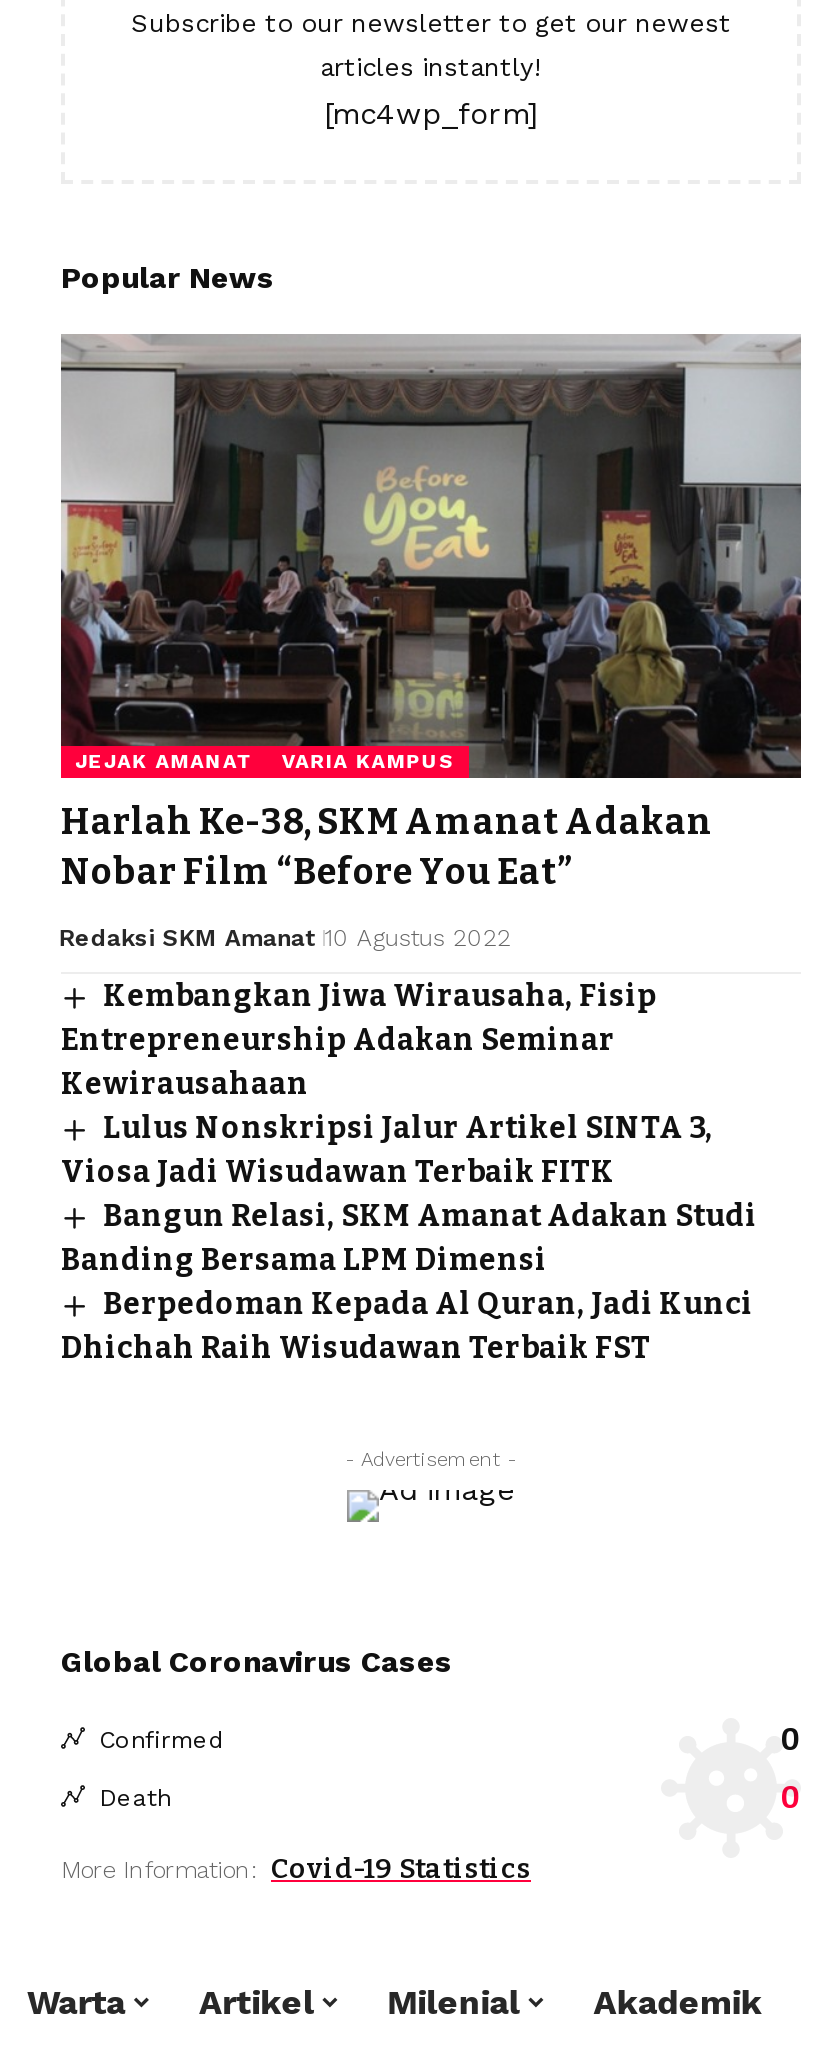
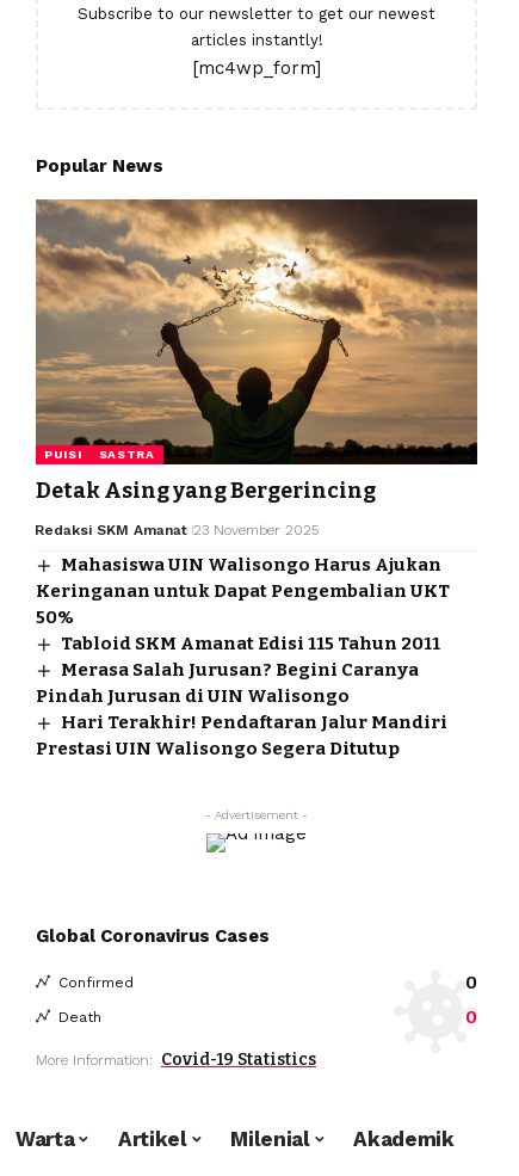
[59,334,803,778] [image] | JEJAK AMANAT | VARIA KAMPUS -> [35,199,478,463] [image] | PUISI | SASTRA
[61,799,713,893] Harlah Ke-38, SKM Amanat Adakan | Nobar Film “Before You Eat” -> [36,477,376,503] Detak Asing yang Bergerincing
[59,923,511,951] Redaksi SKM Amanat 10 Agustus 2022 -> [34,521,318,538] Redaksi SKM Amanat 23 November 2025
[61,977,757,1365] Kembangkan Jiwa Wirausaha, Fisip | Entrepreneurship Adakan Seminar | Kewirausahaan | Lulus Nonskripsi Jalur Artikel SINTA 3, | Viosa Jadi Wisudawan Terbaik FITK | Bangun Relasi, SKM Amanat Adakan Studi | Banding Bersama LPM Dimensi | Berpedoman Kepada Al Quran, Jadi Kunci | Dhichah Raih Wisudawan Terbaik FST -> [36,553,450,759] Mahasiswa UIN Walisongo Harus Ajukan | Keringanan untuk Dapat Pengembalian UKT | 50% | Tabloid SKM Amanat Edisi 115 Tahun 2011 | Merasa Salah Jurusan? Begini Caranya | Pindah Jurusan di UIN Walisongo | Hari Terakhir! Pendaftaran Jalur Mandiri | Prestasi UIN Walisongo Segera Ditutup

